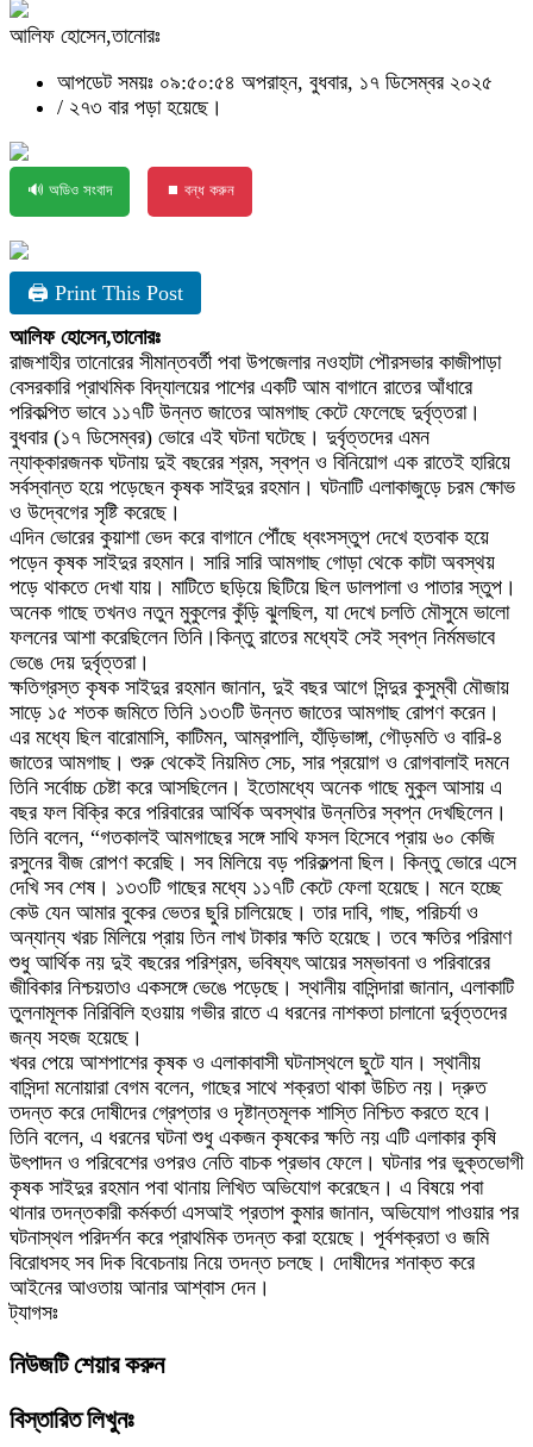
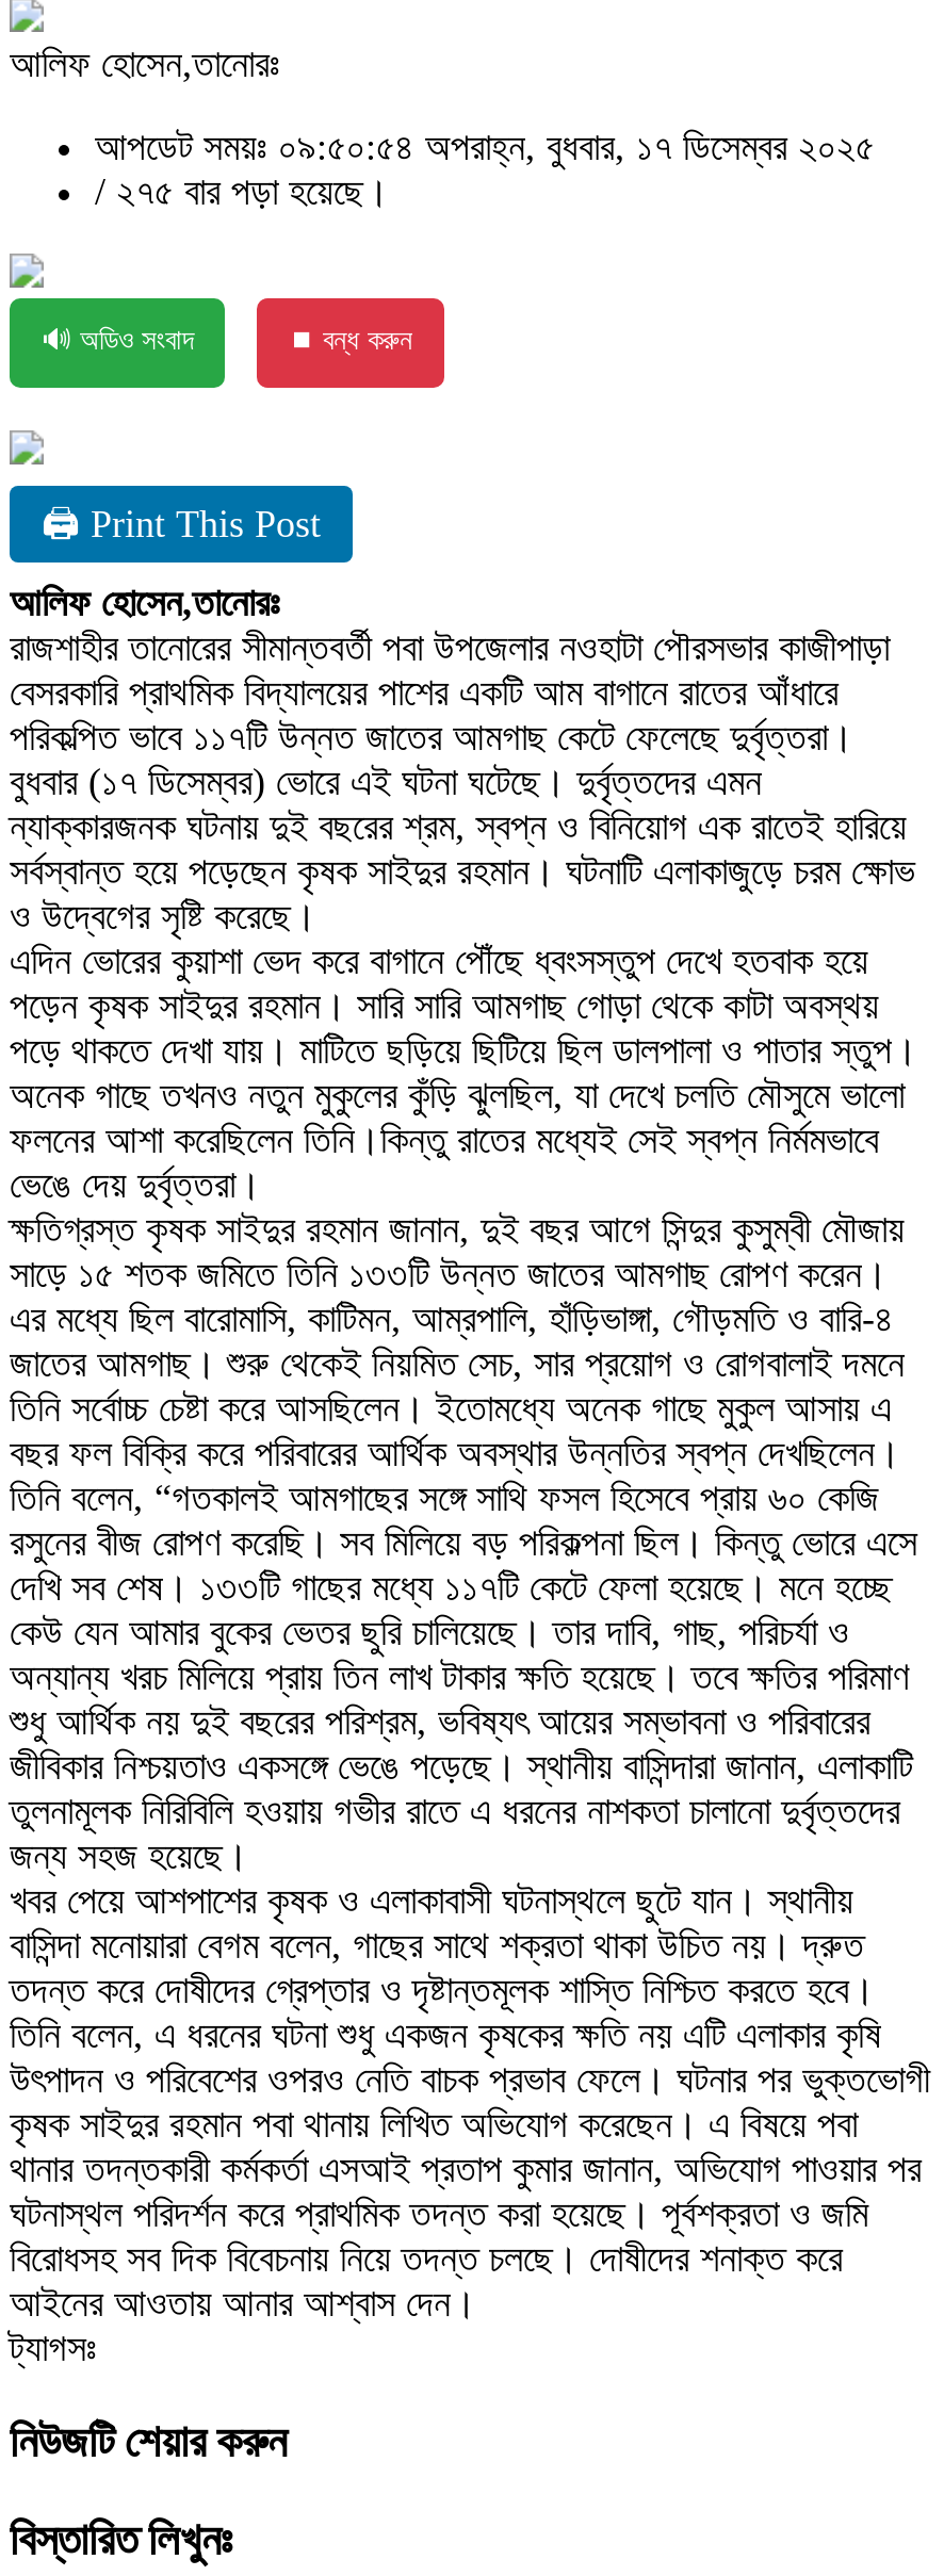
[57,95,222,119] / ২৭৩ বার পড়া হয়েছে। -> [95,170,389,213] / ২৭৫ বার পড়া হয়েছে।

